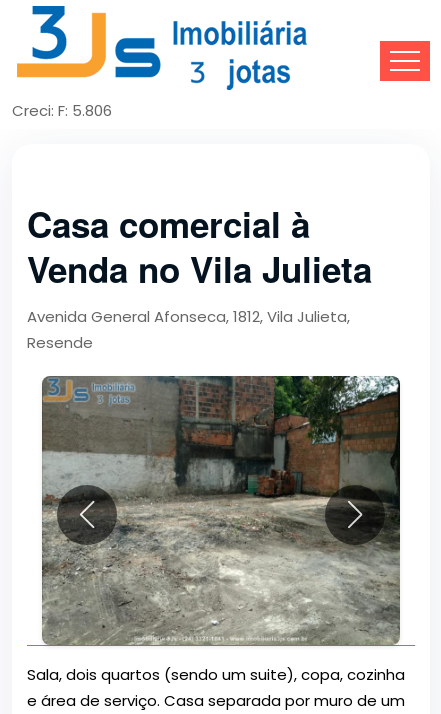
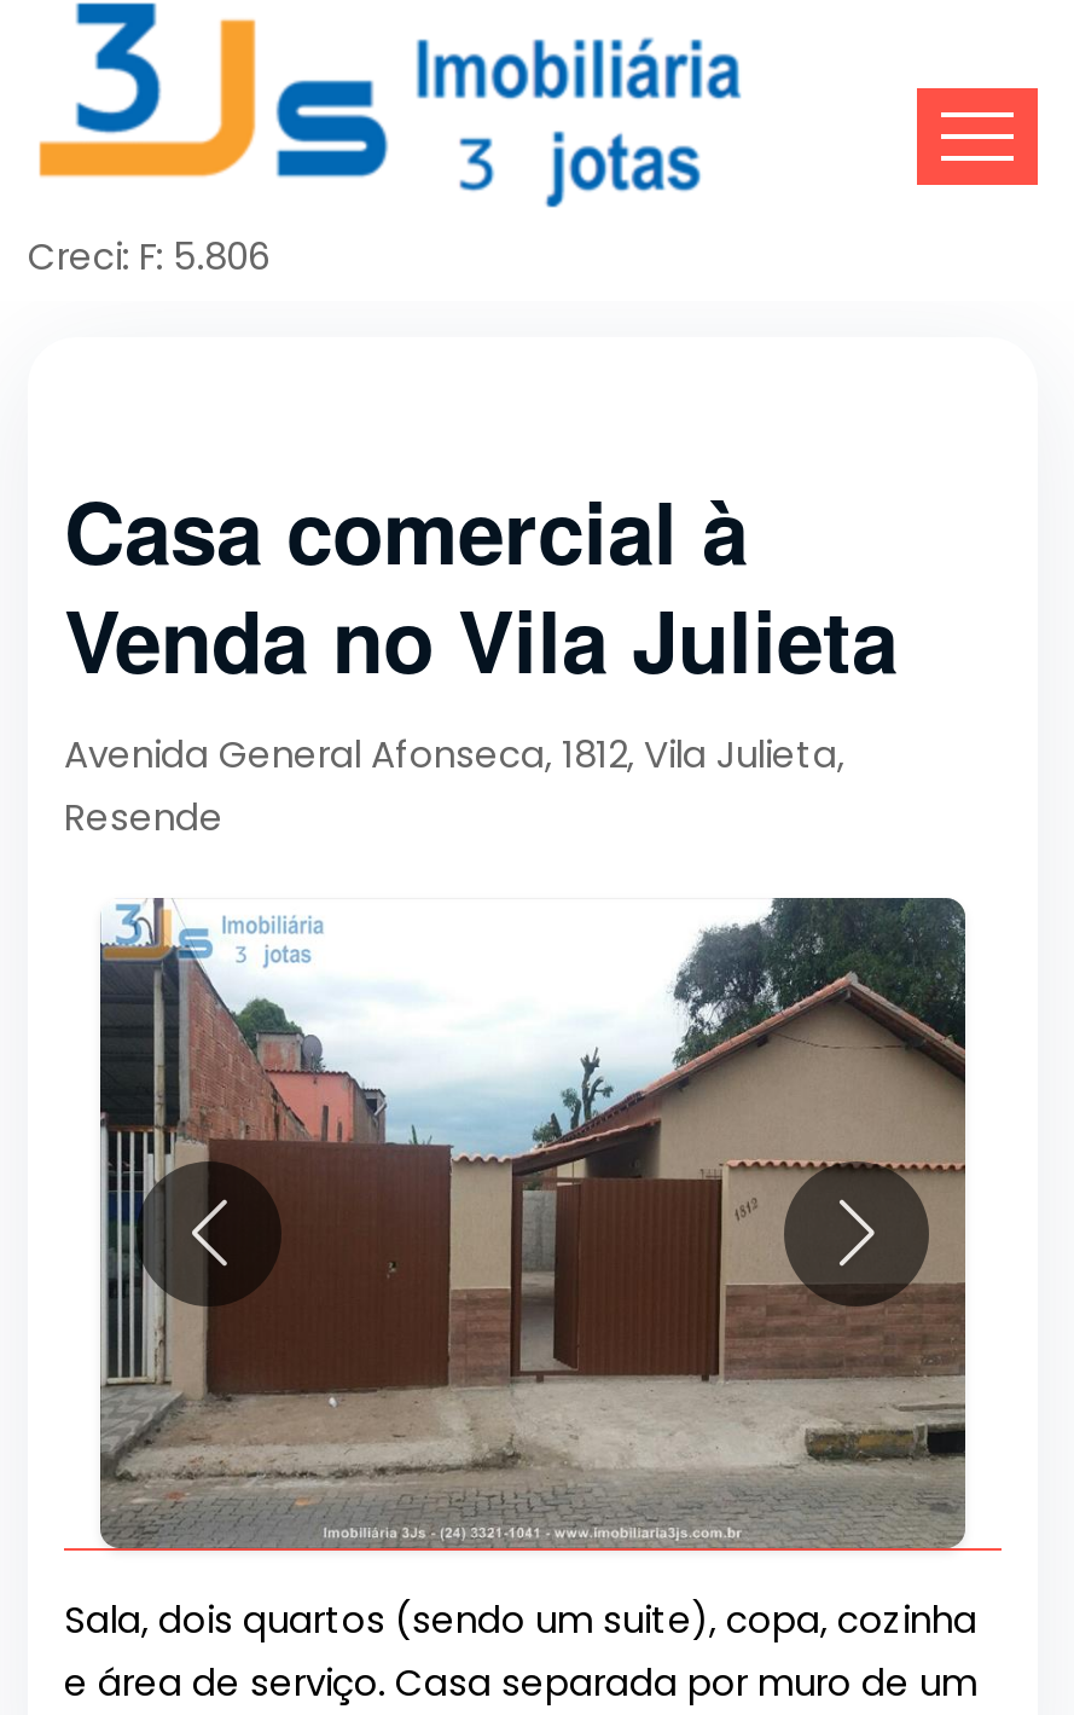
[41,375,401,645] [image] -> [100,896,968,1548] [image]

